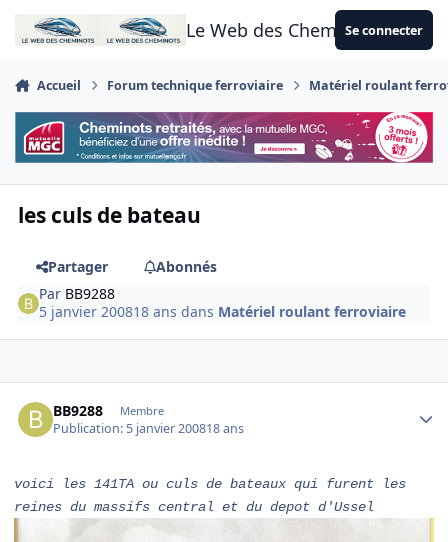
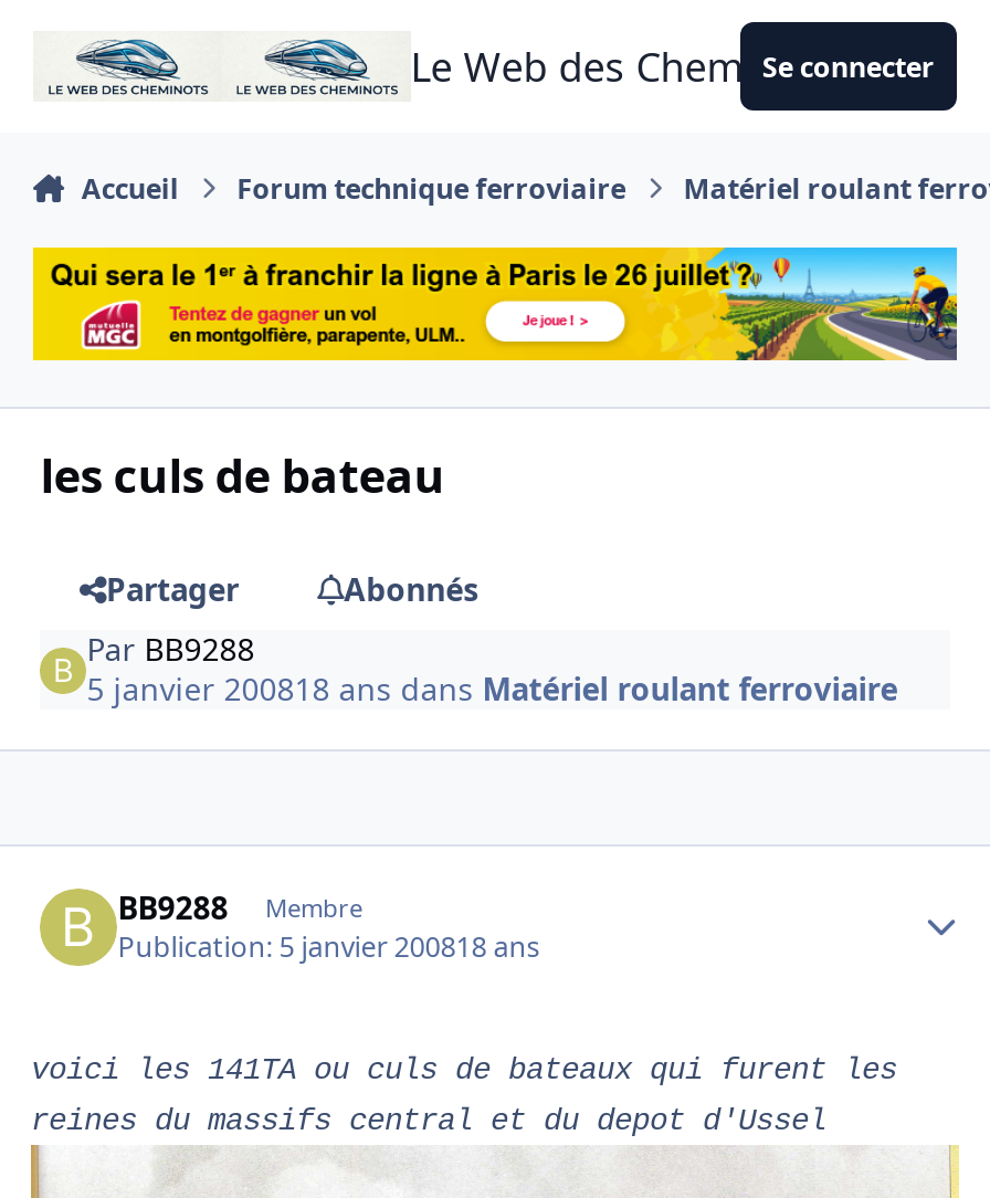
[14,111,434,164] [image] -> [31,245,959,362] [image]

